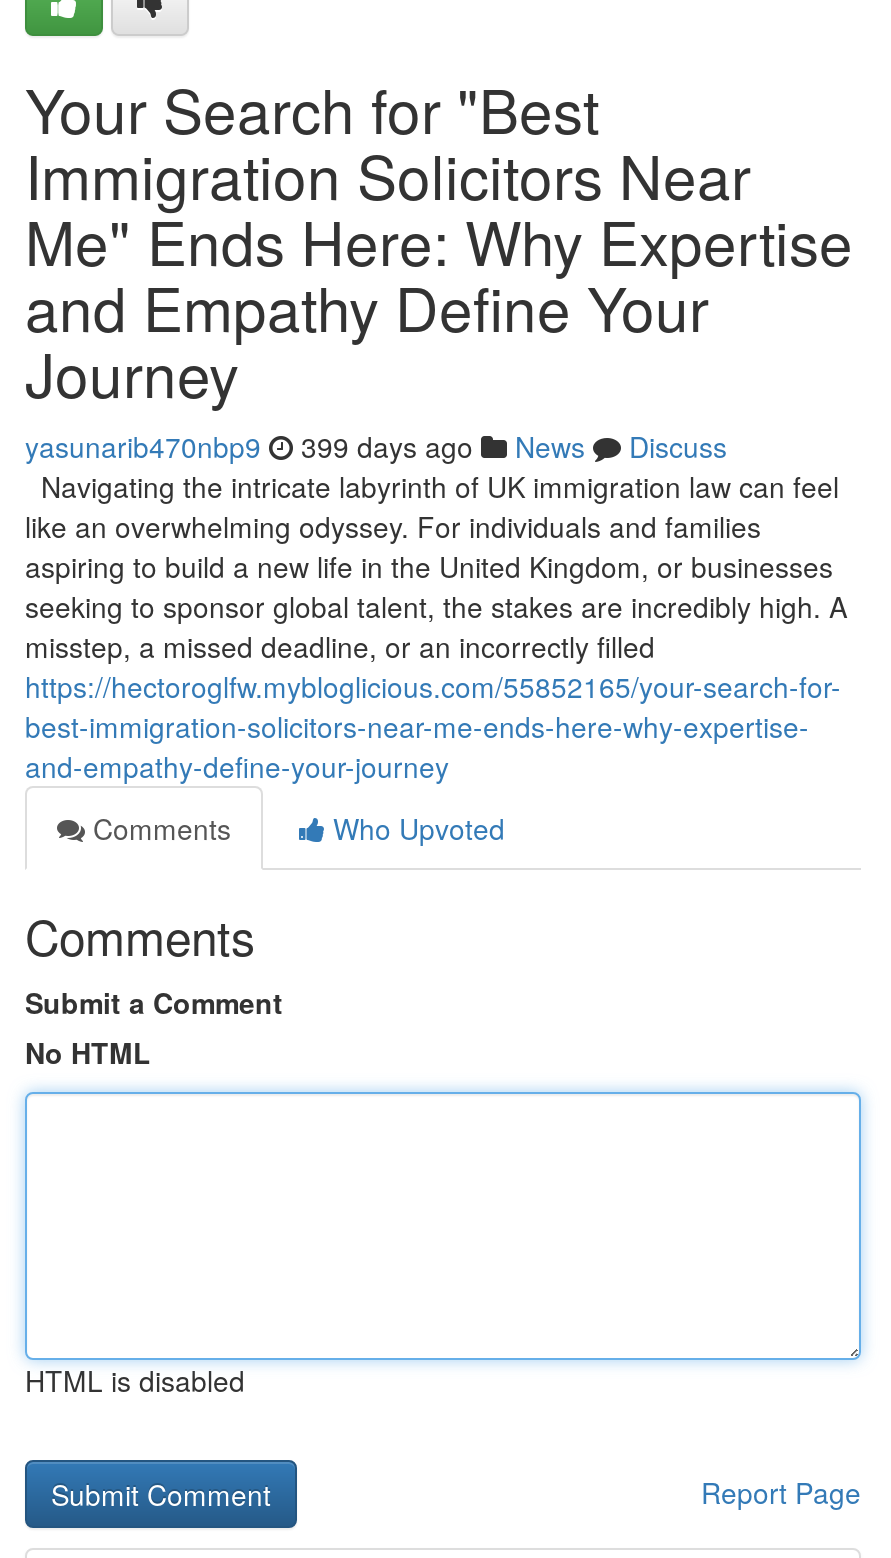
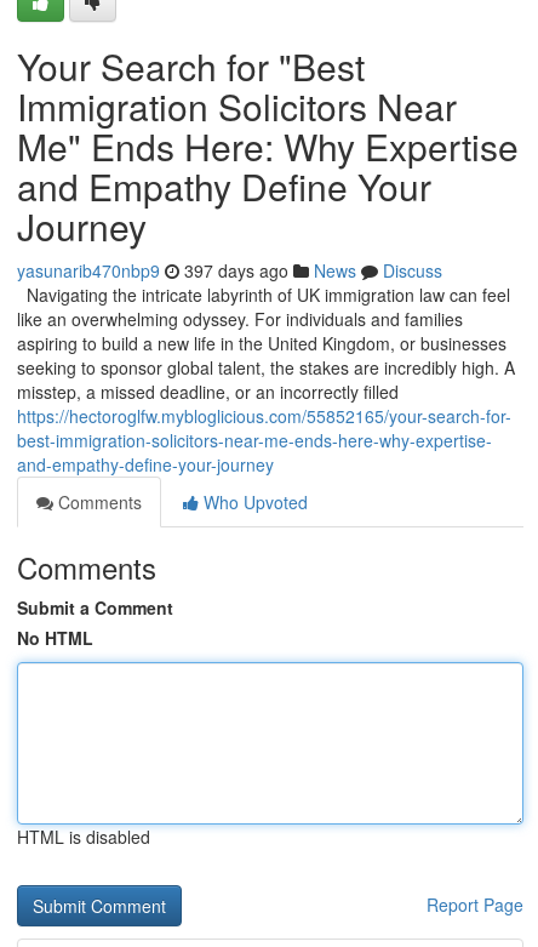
[25,426,727,466] yasunarib470nbp9 399 days ago News Discuss -> [17,258,442,283] yasunarib470nbp9 397 days ago News Discuss

